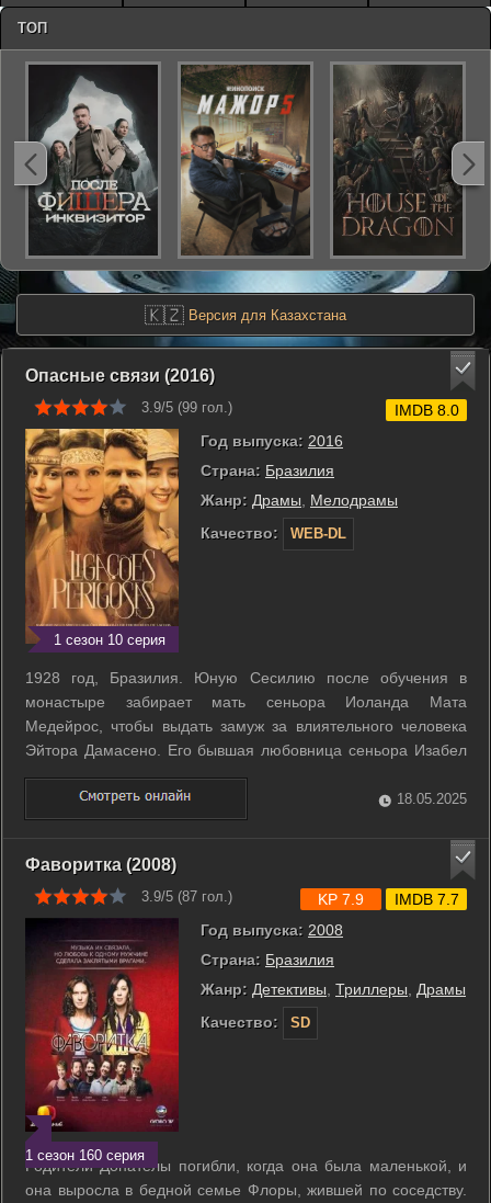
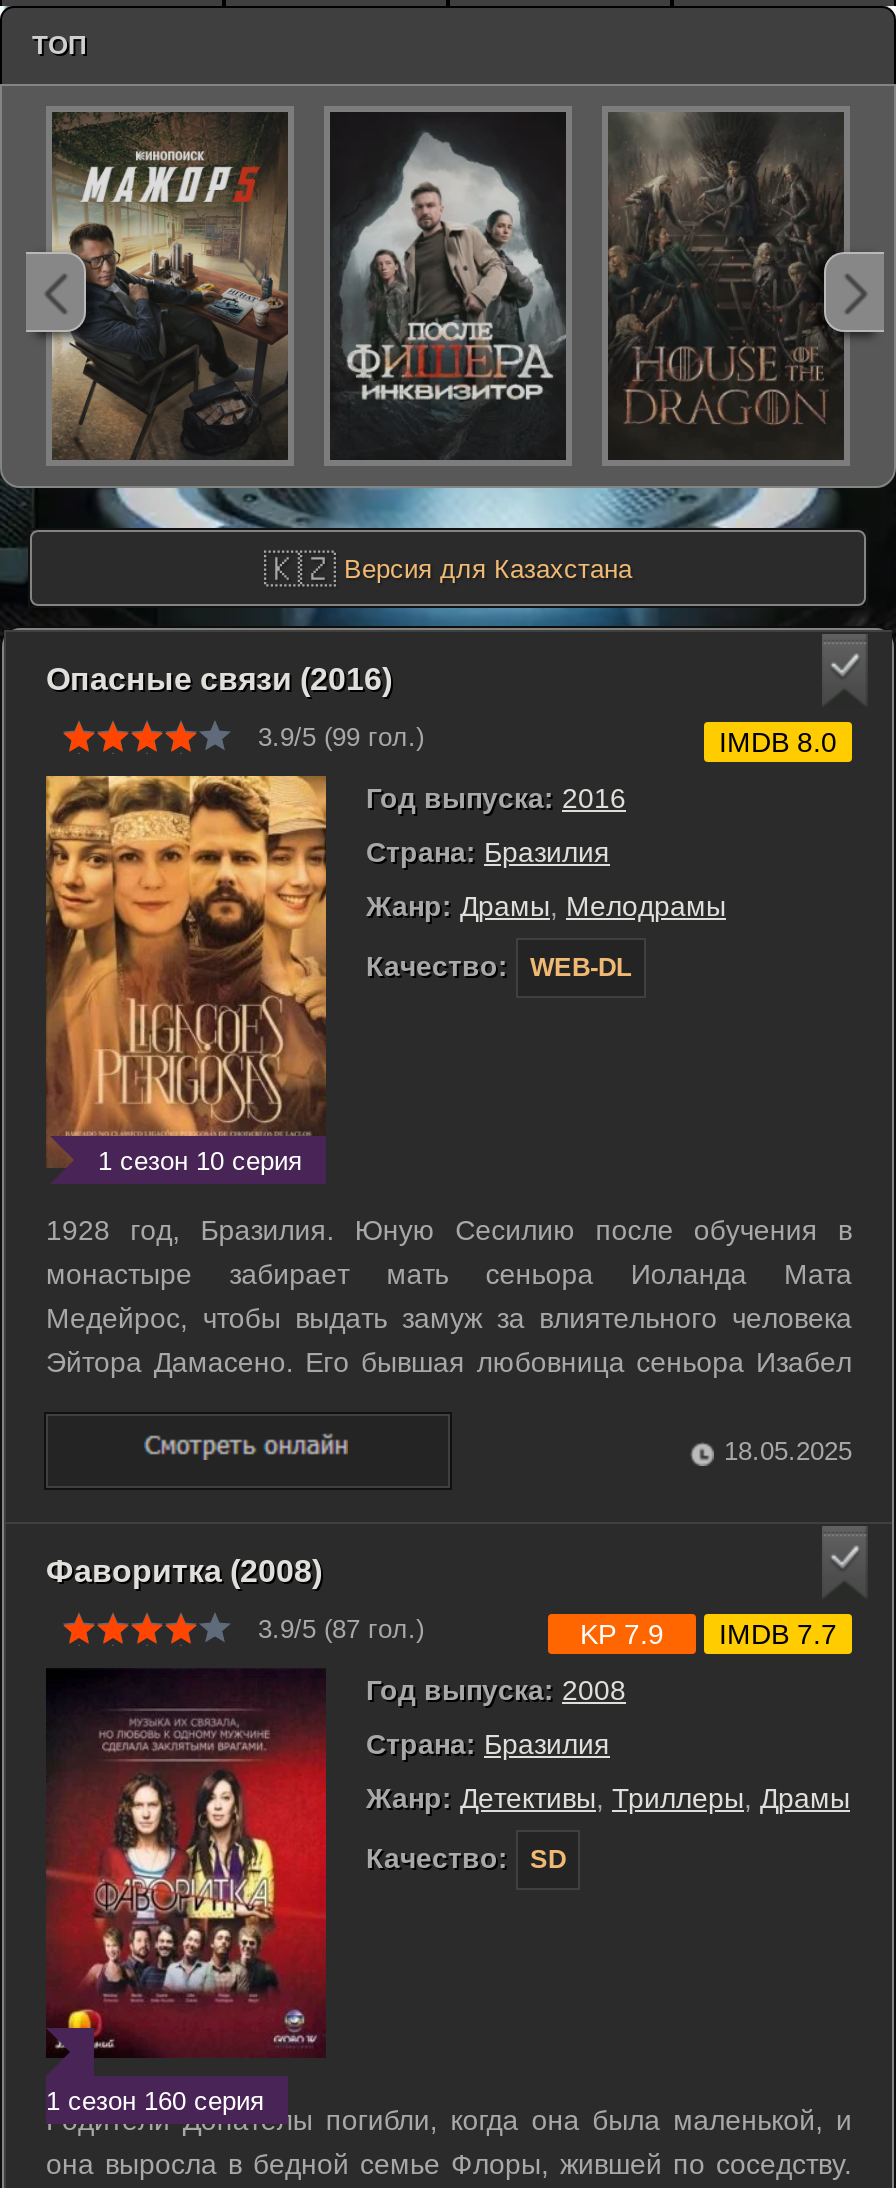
[27,65,158,256] [image] -> [50,112,288,460] [image]
[180,65,310,256] [image] -> [328,112,566,460] [image]

